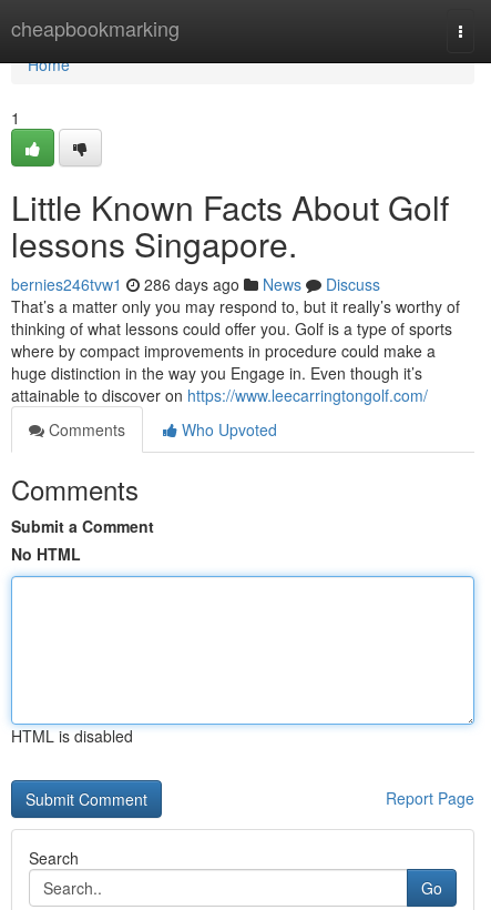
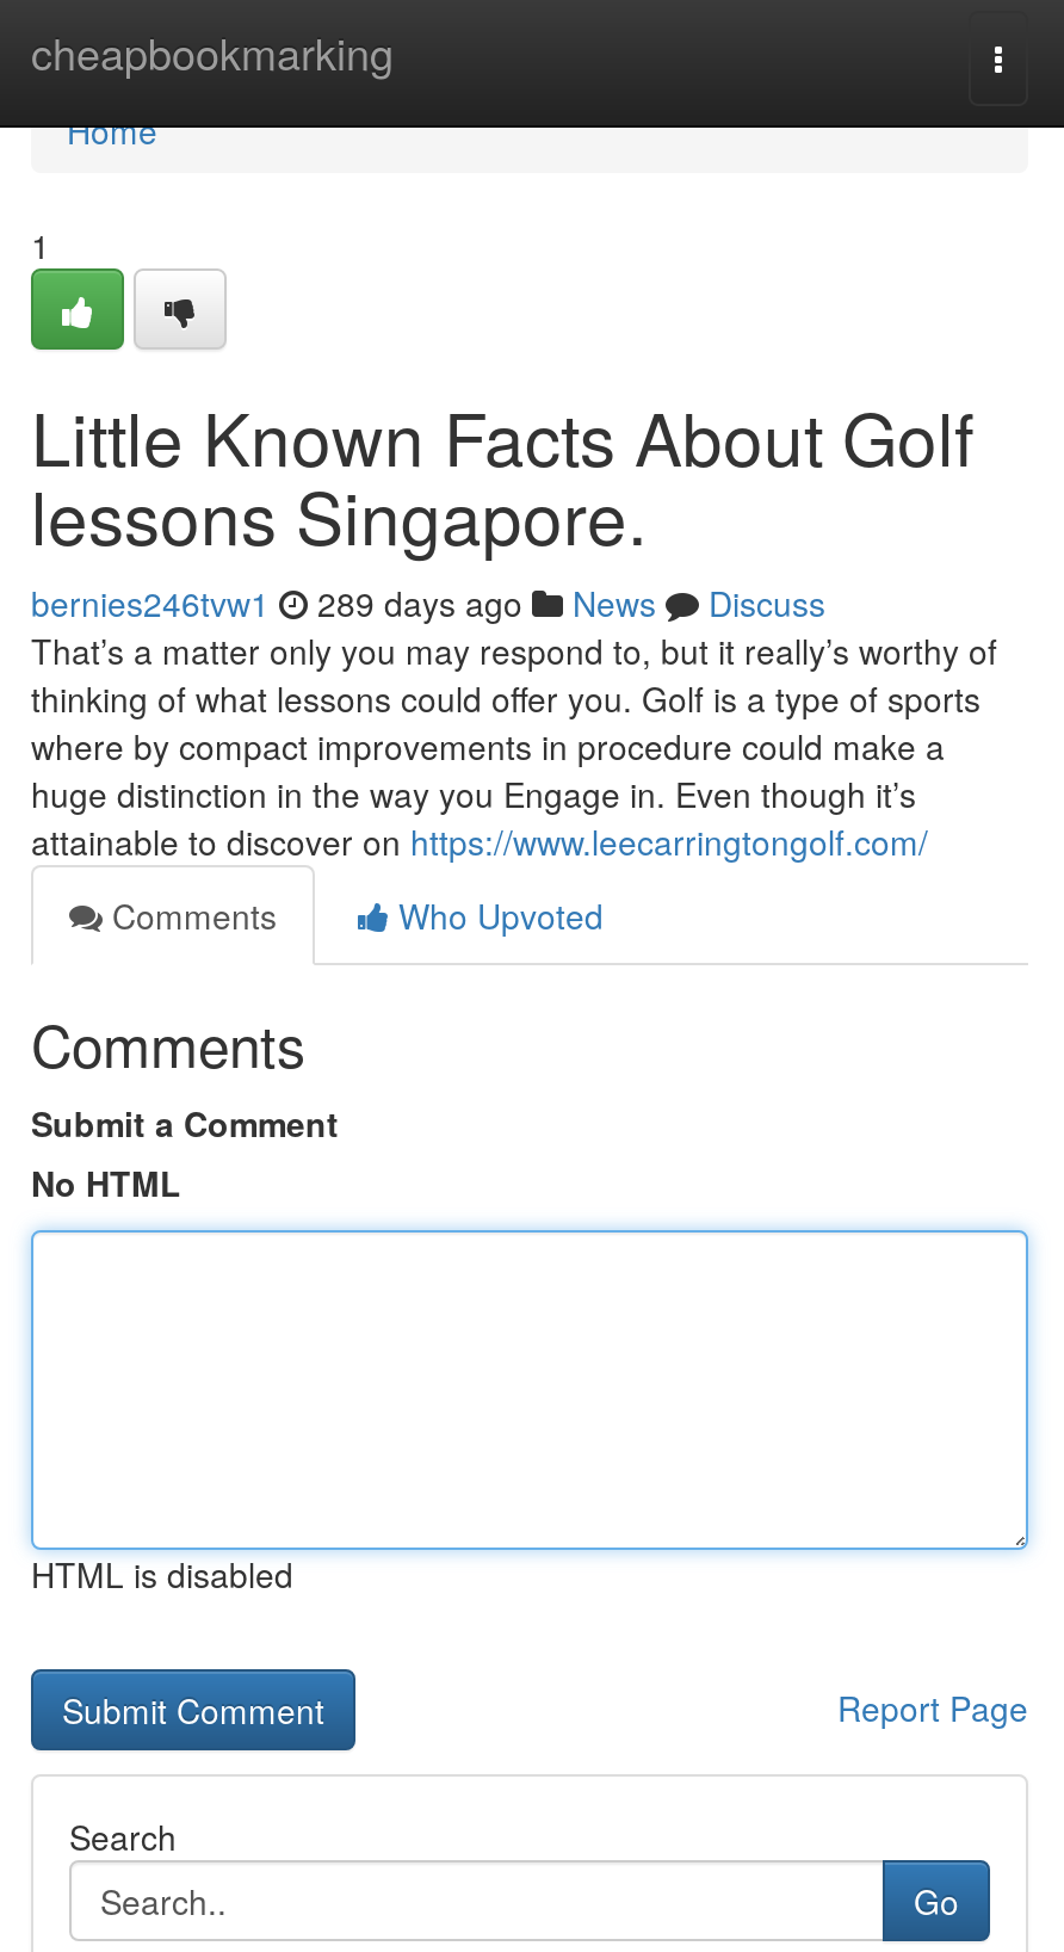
[11,273,380,295] bernies246tvw1 286 days ago News Discuss -> [31,579,825,626] bernies246tvw1 289 days ago News Discuss

